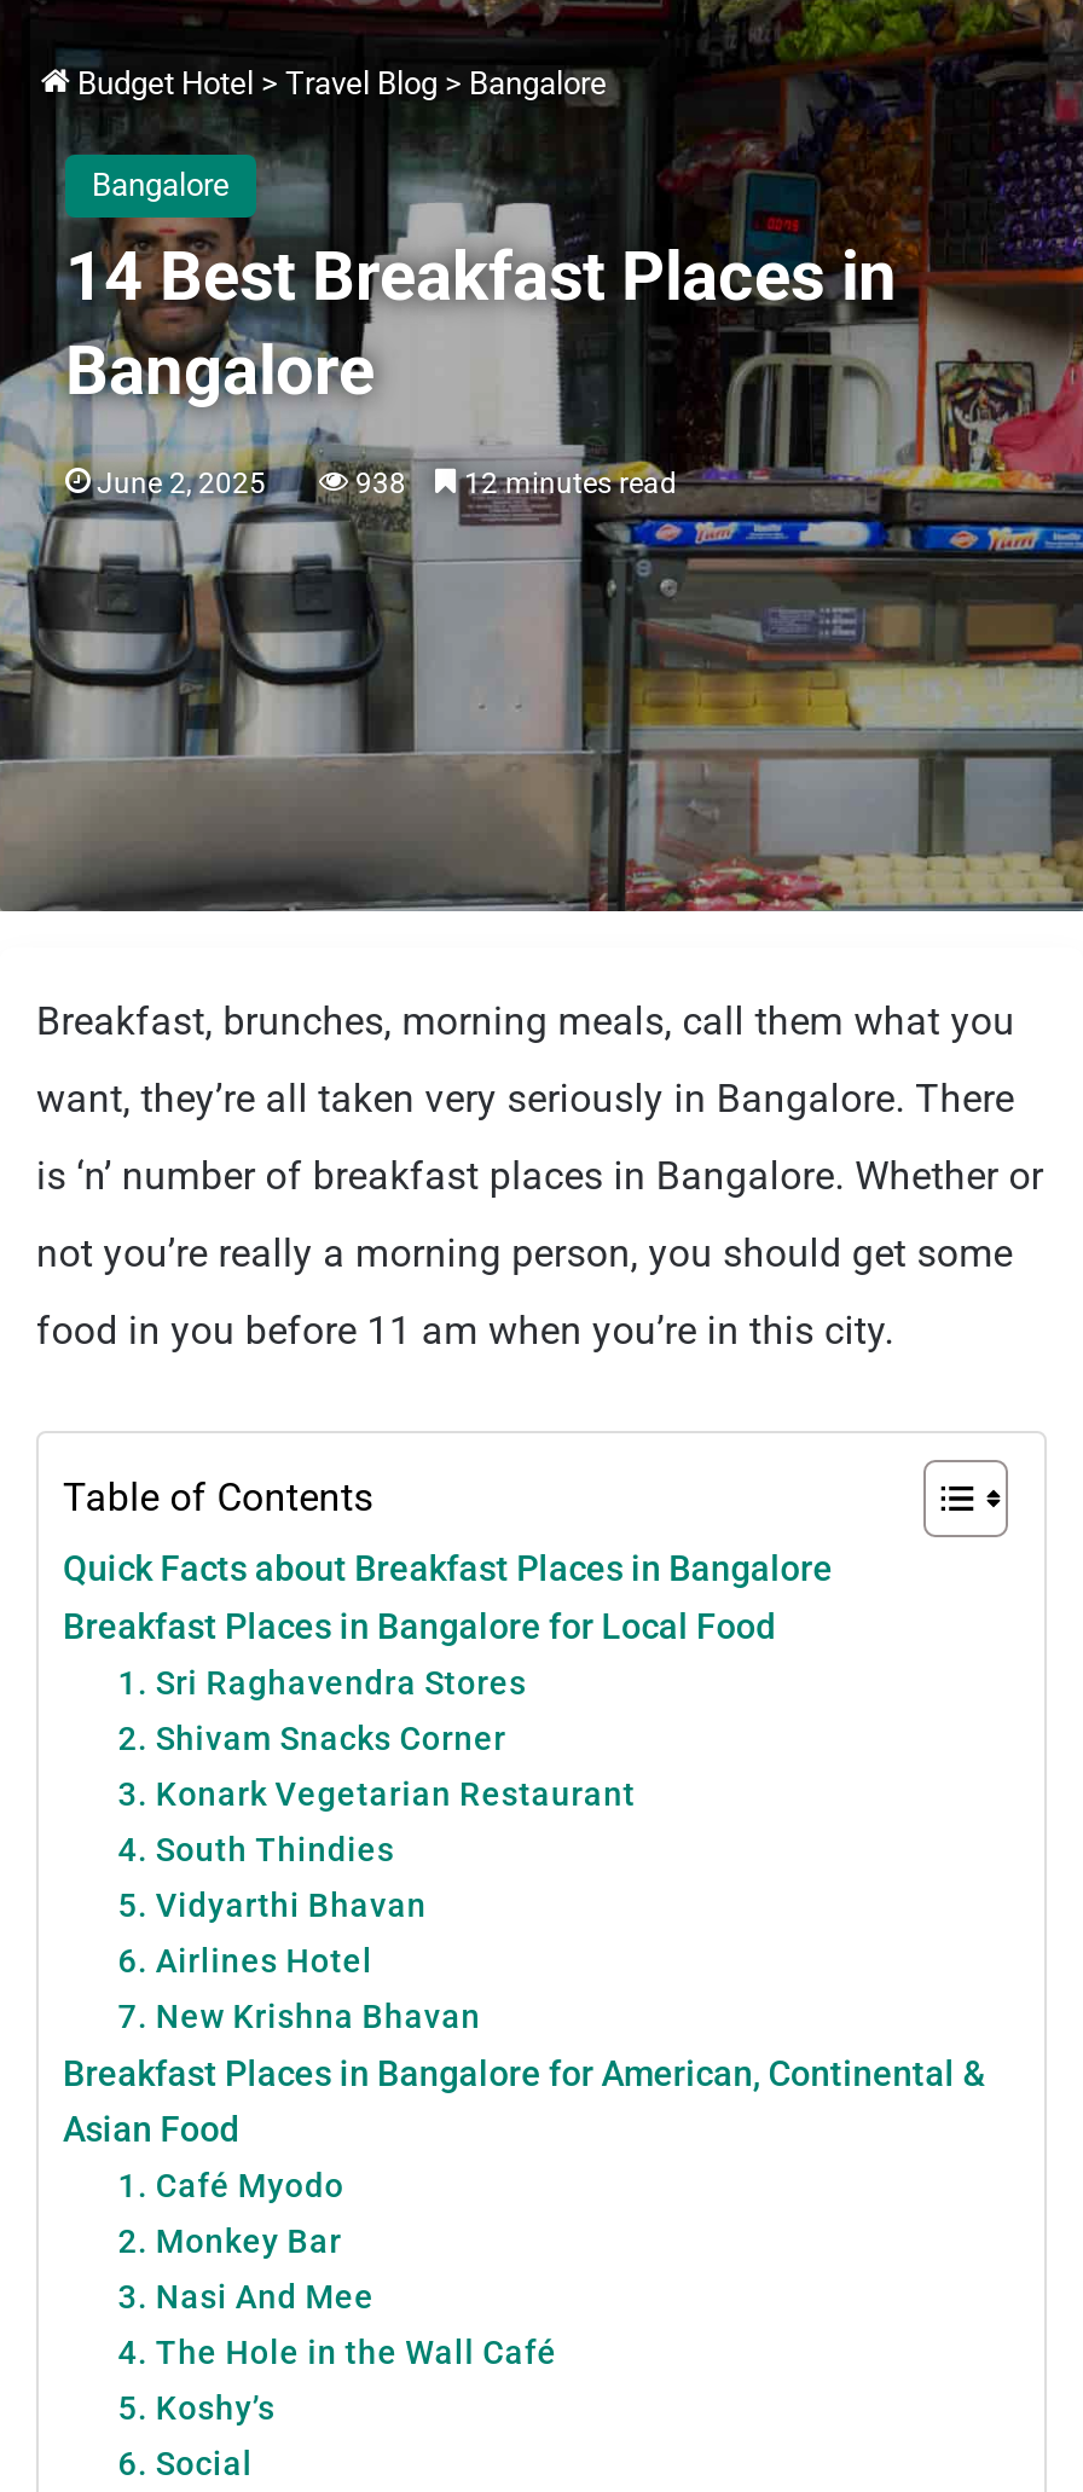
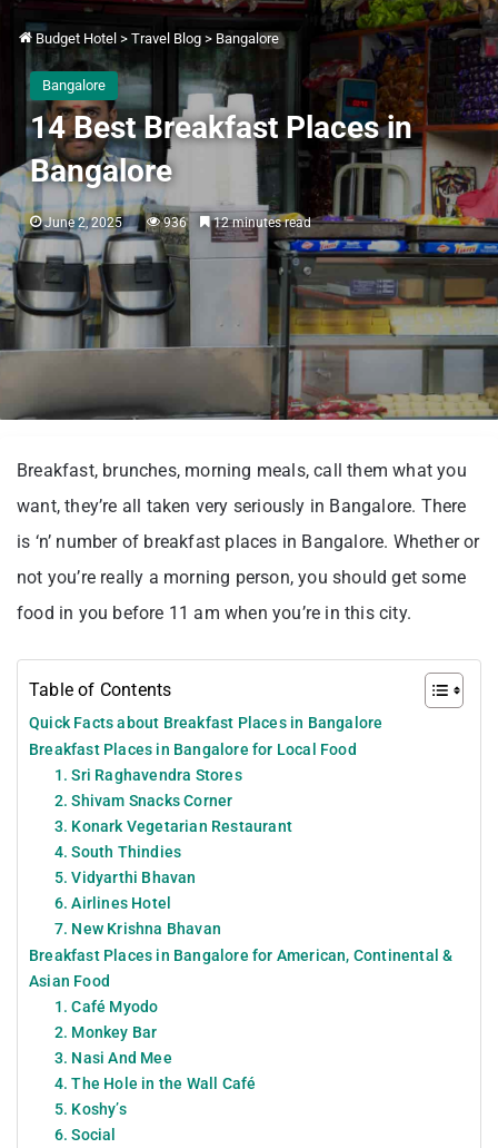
[348,465,677,499] 938 12 minutes read -> [160,214,311,230] 936 12 minutes read

